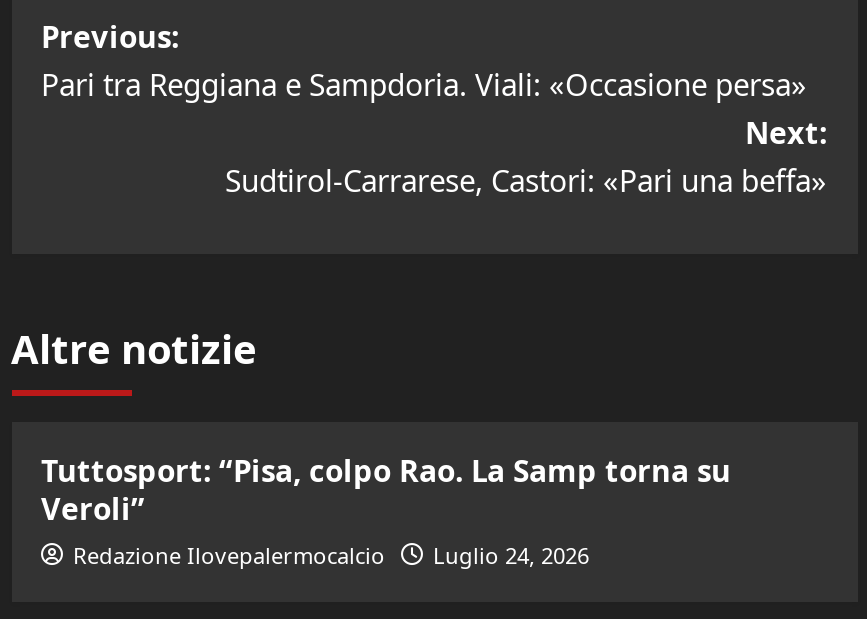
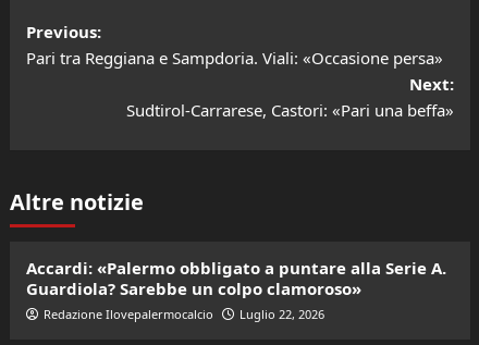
[41,451,731,529] Tuttosport: “Pisa, colpo Rao. La Samp torna su | Veroli” -> [26,257,446,299] Accardi: «Palermo obbligato a puntare alla Serie A. | Guardiola? Sarebbe un colpo clamoroso»
[73,541,589,571] Redazione Ilovepalermocalcio Luglio 24, 2026 -> [43,306,324,322] Redazione Ilovepalermocalcio Luglio 22, 2026

